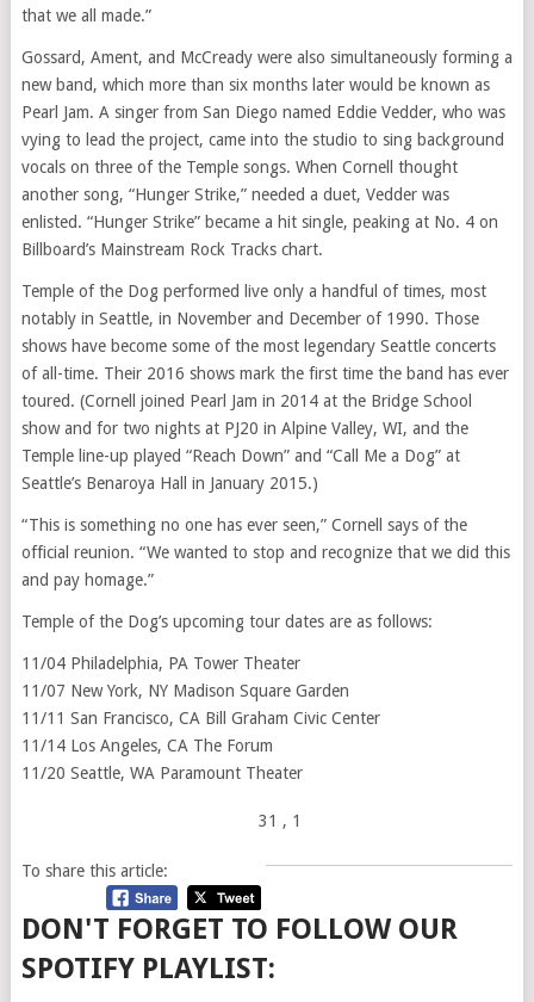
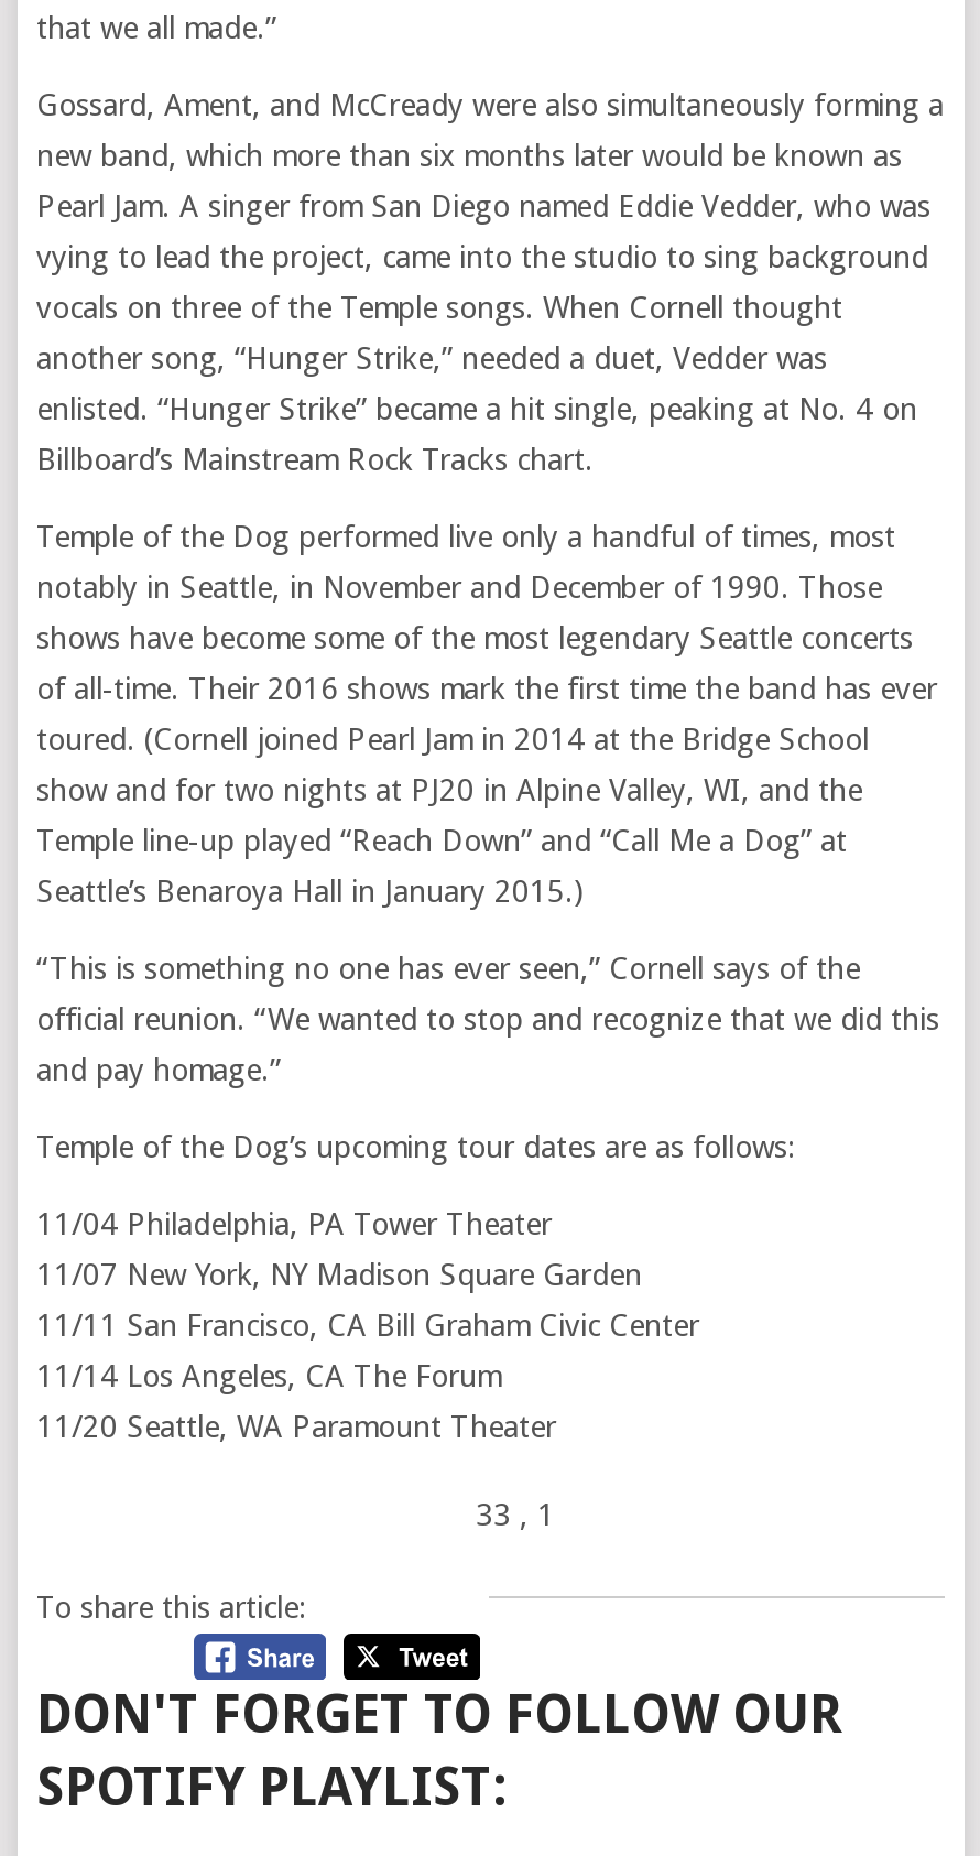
[254,812,302,831] 31, 1 -> [467,1498,555,1533] 33, 1

